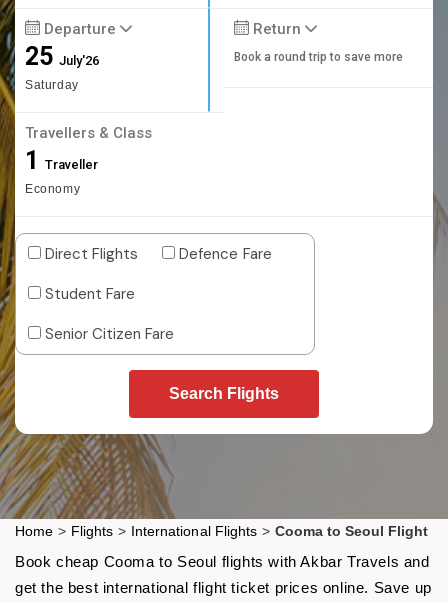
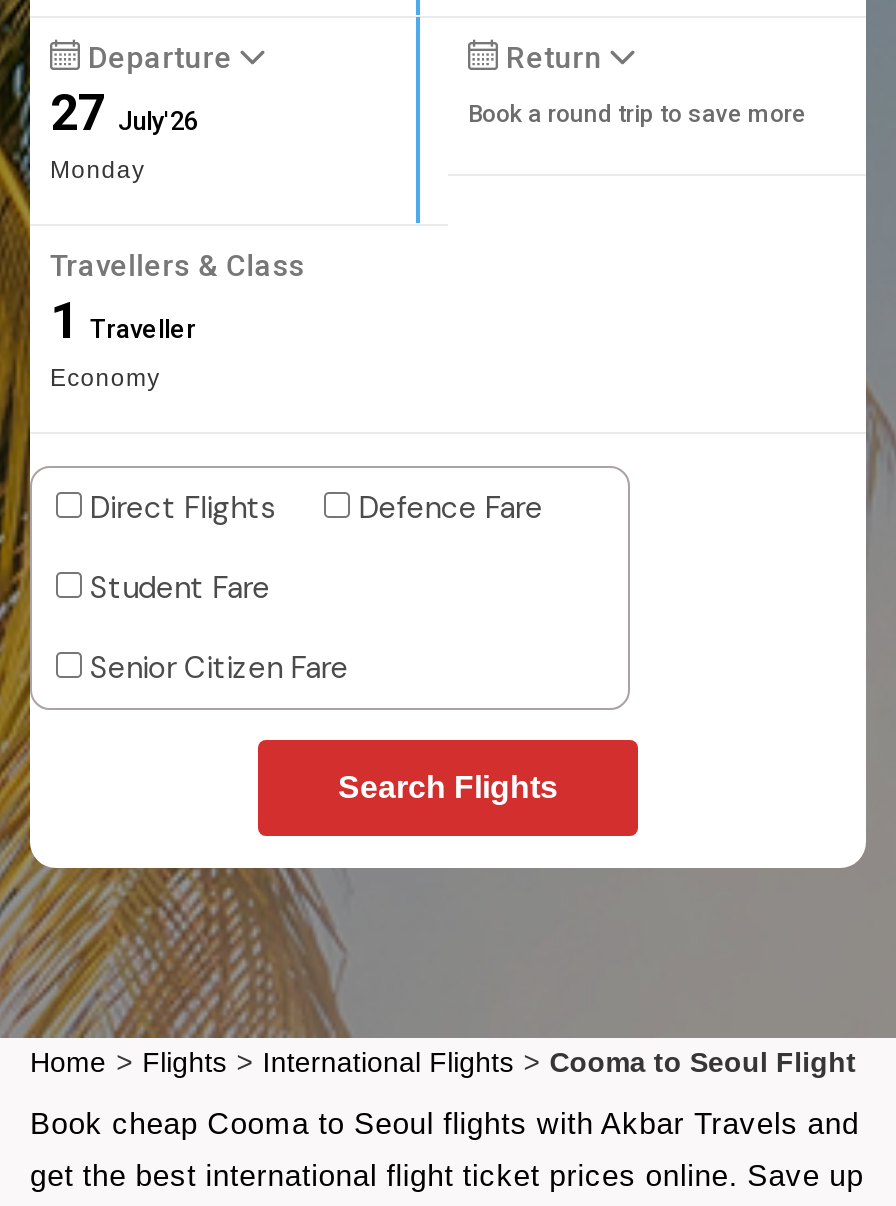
[25,42,99,92] 25 July'26 | Saturday -> [50,84,198,184] 27 July'26 | Monday

